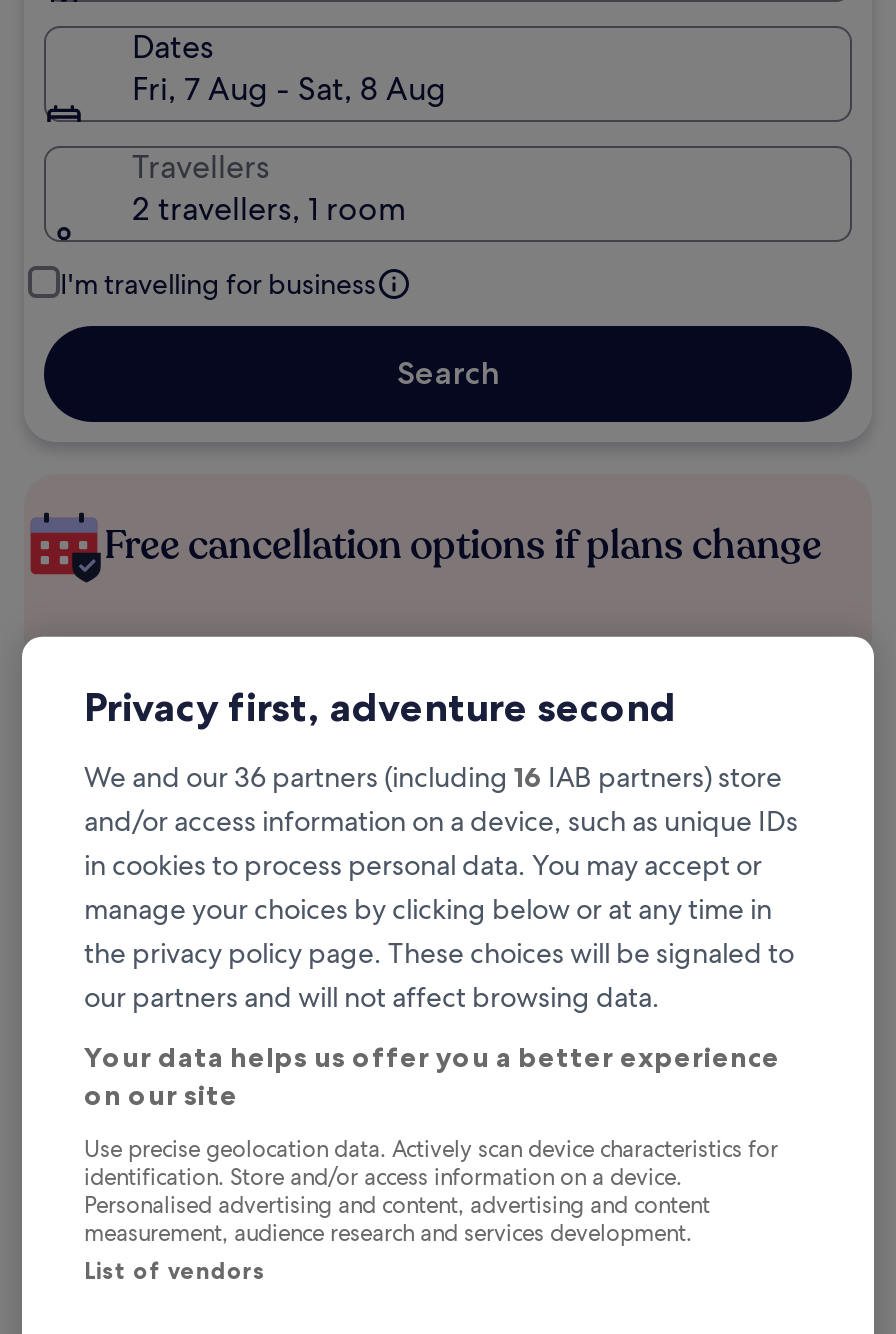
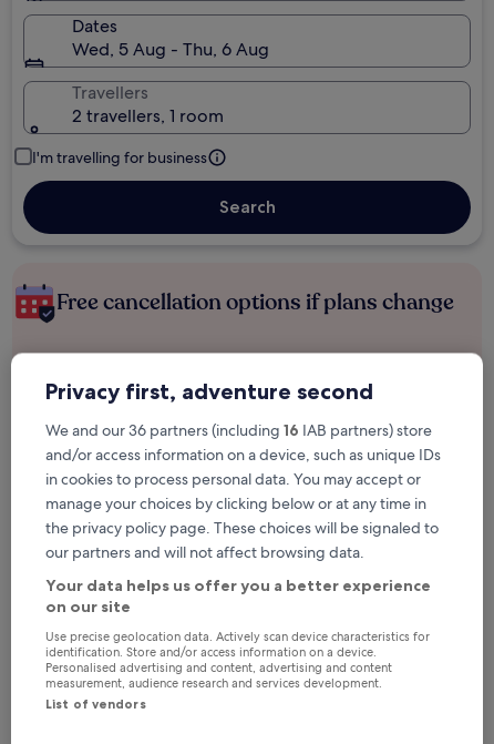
[132,68,446,110] Fri, 7 Aug - Sat, 8 Aug -> [72,38,269,61] Wed, 5 Aug - Thu, 6 Aug

